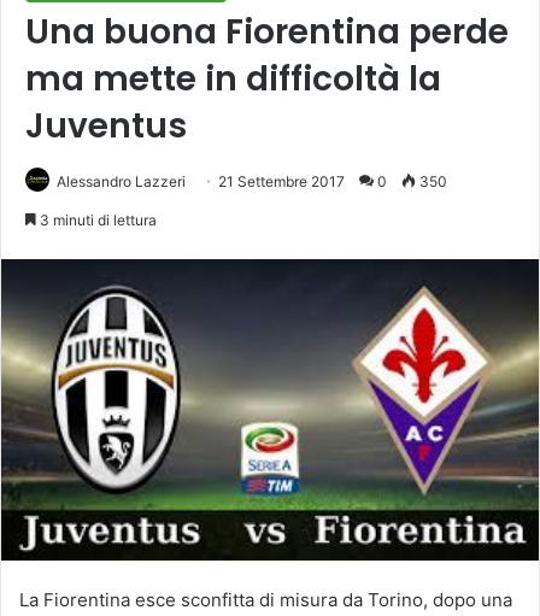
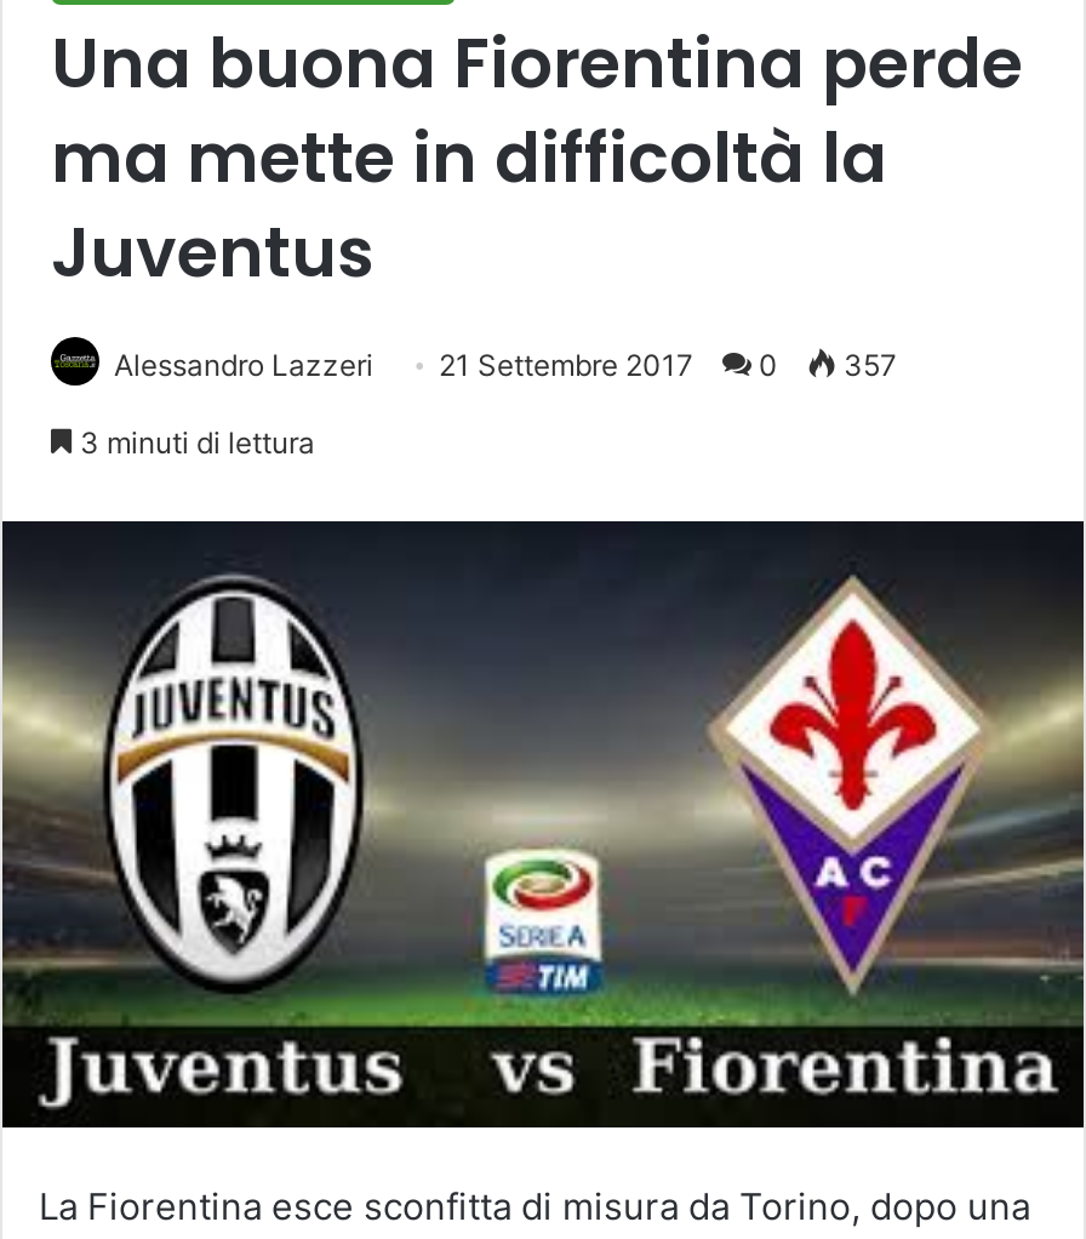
[57,172,447,190] Alessandro Lazzeri 21 Settembre 2017 0 350 -> [114,346,897,383] Alessandro Lazzeri 21 Settembre 2017 0 357

